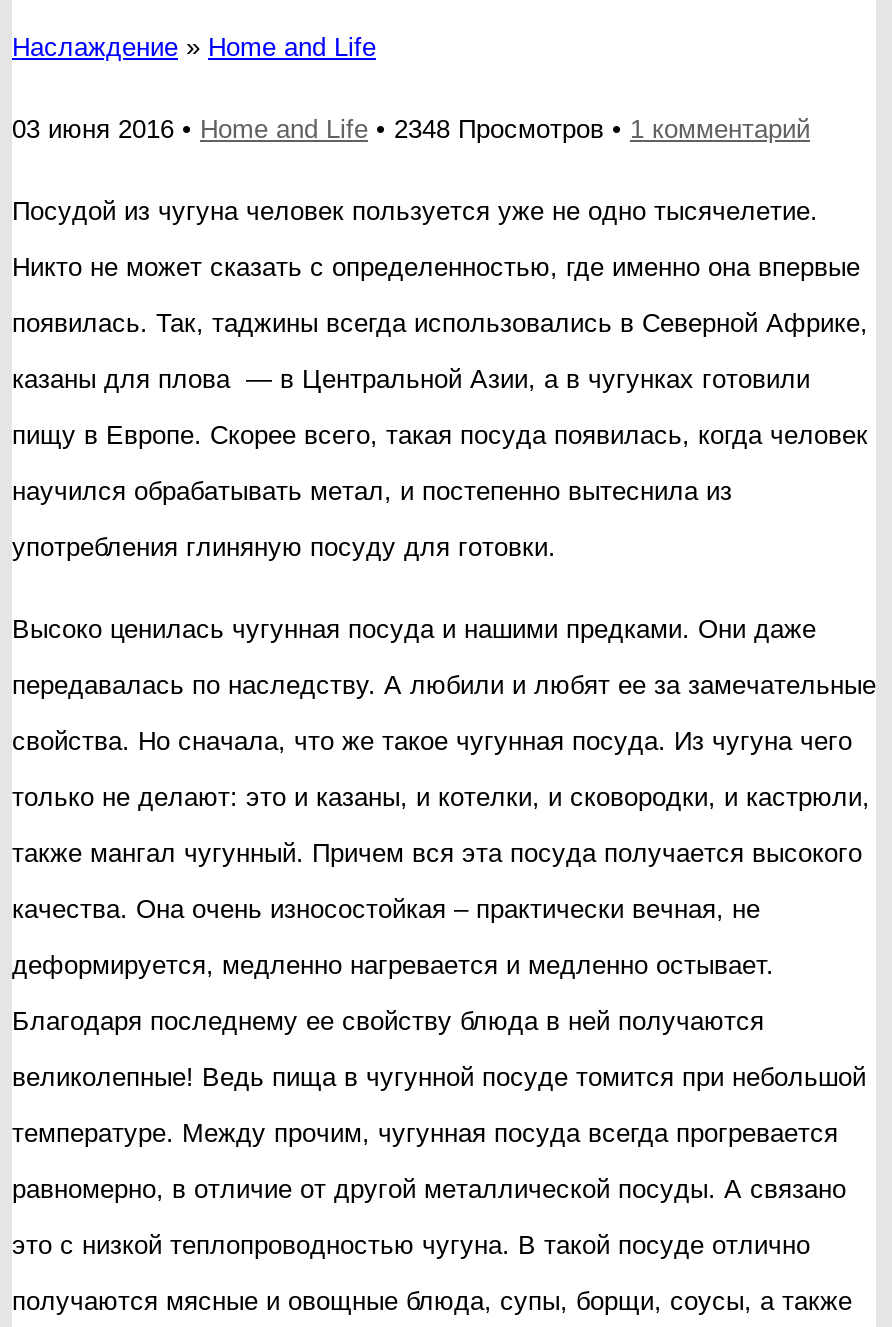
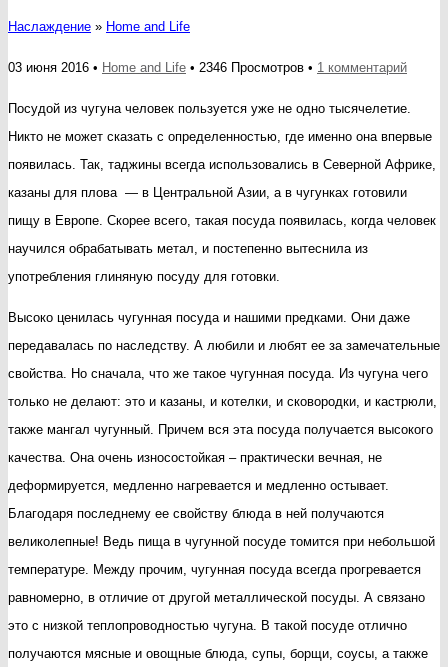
[12,111,820,143] 03 июня 2016 • Home and Life • 2348 Просмотров • 1 комментарий к -> [8,58,412,74] 03 июня 2016 • Home and Life • 2346 Просмотров • 1 комментарий к

